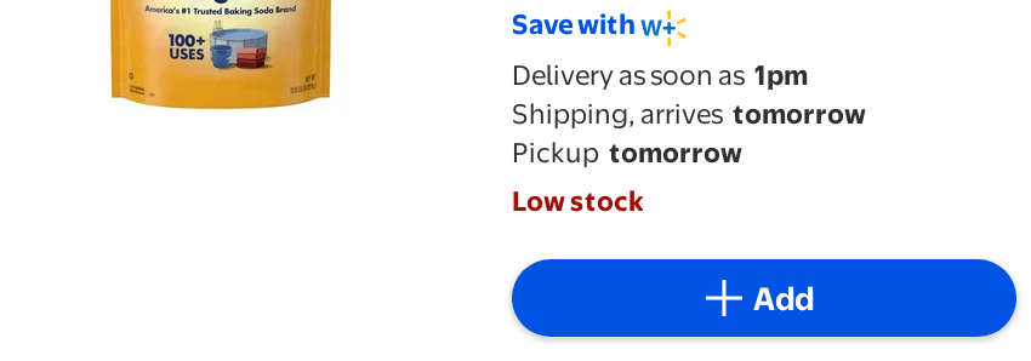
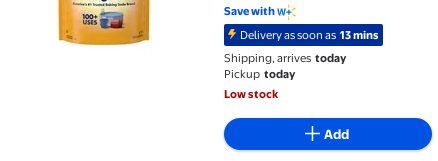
[512,59,866,171] Delivery as soon as 1pm | Shipping, arrives tomorrow | Pickup tomorrow -> [224,27,379,80] Delivery as soon as 13 mins | Shipping, arrives today | Pickup today

